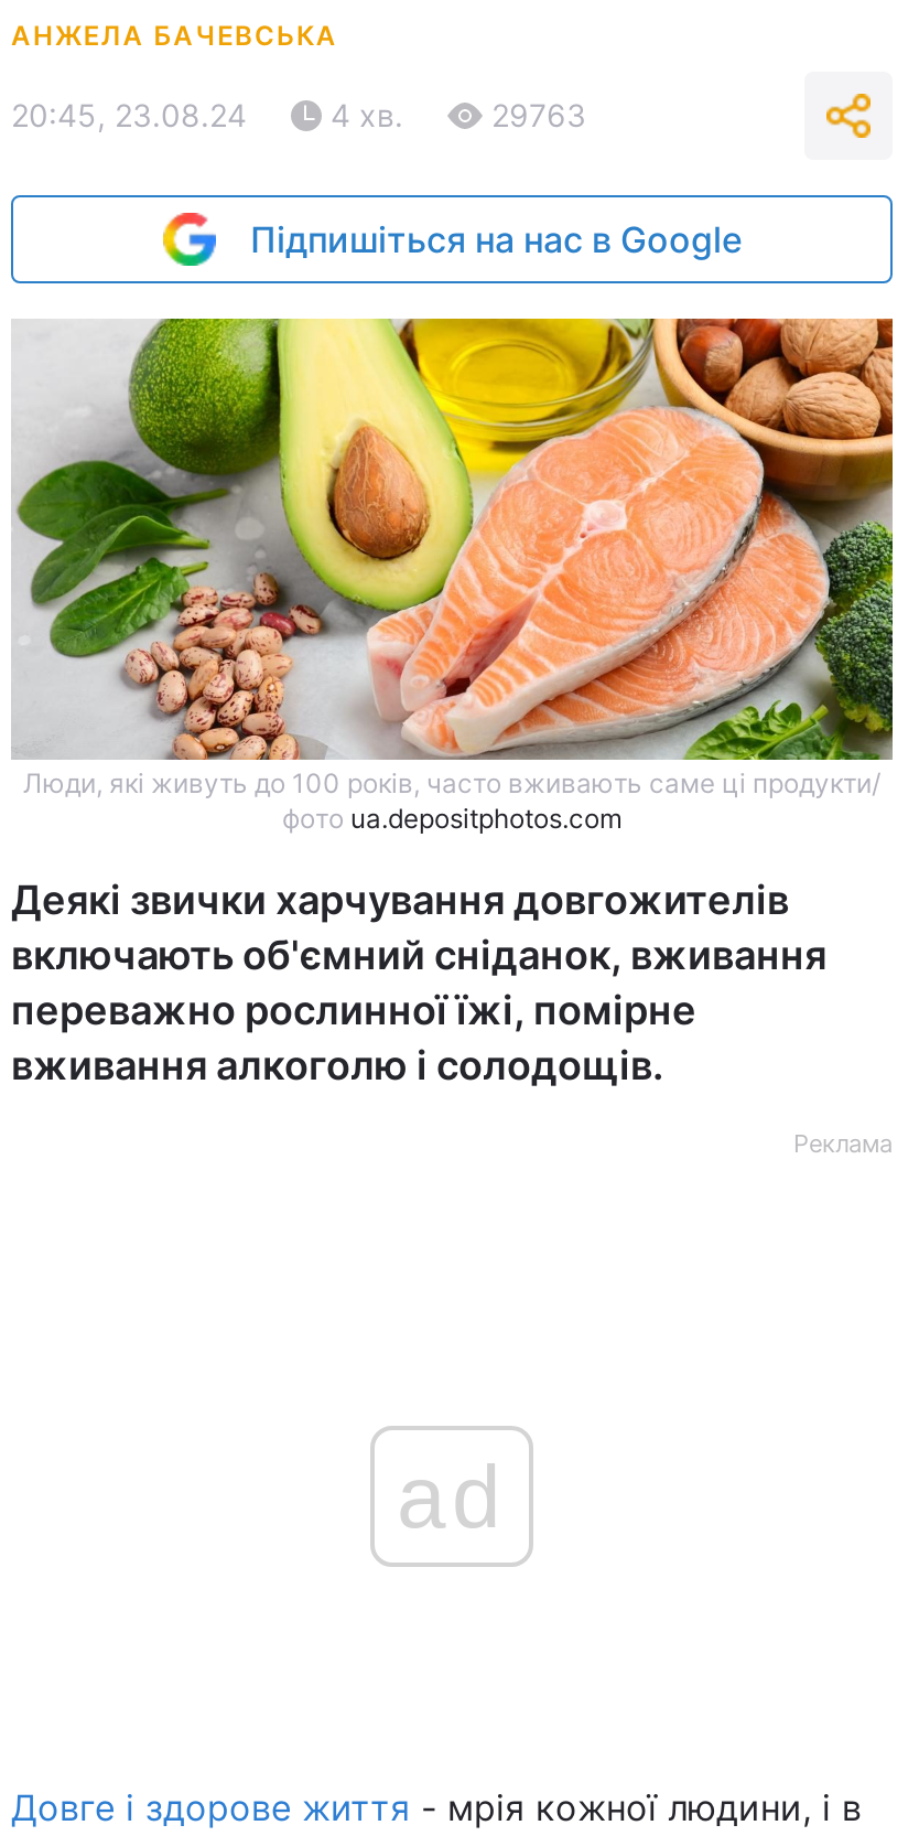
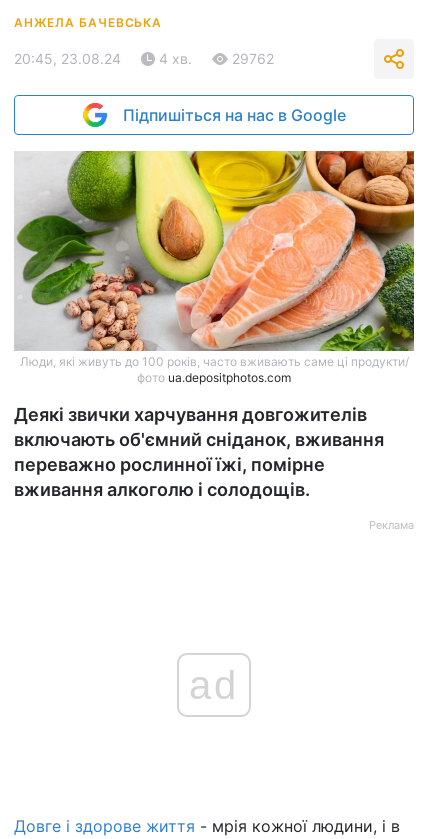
[491,96,586,133] 29763 -> [232,50,274,67] 29762

